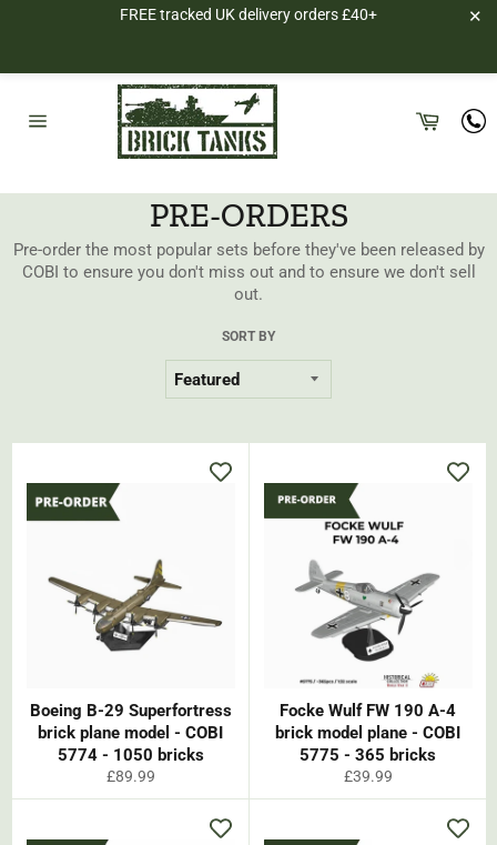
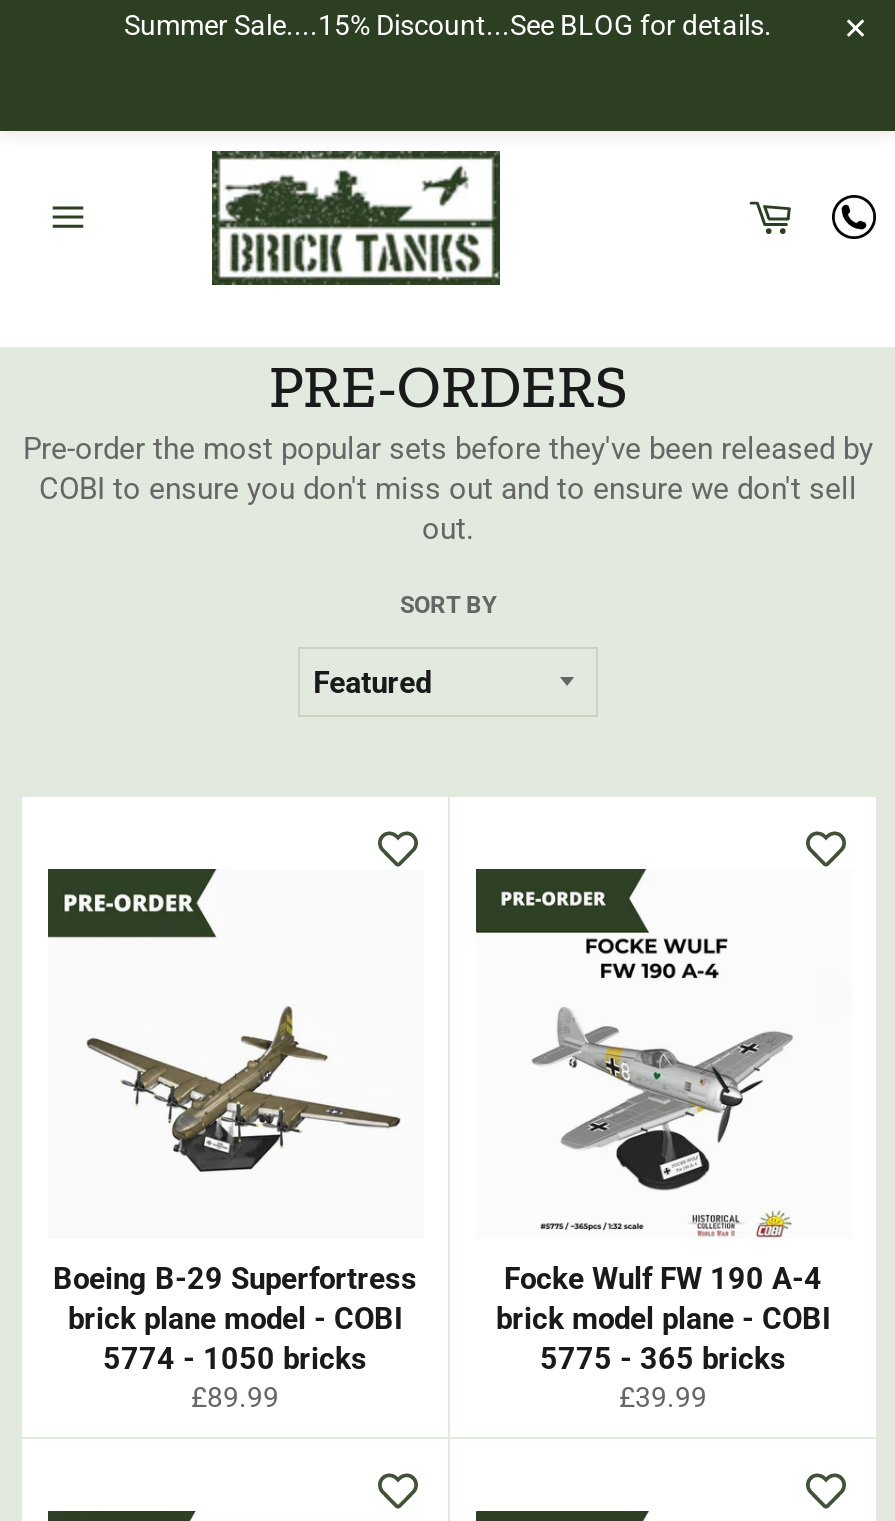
[120,6,377,24] FREE tracked UK delivery orders £40+ -> [124,9,772,41] Summer Sale....15% Discount...See BLOG for details.

